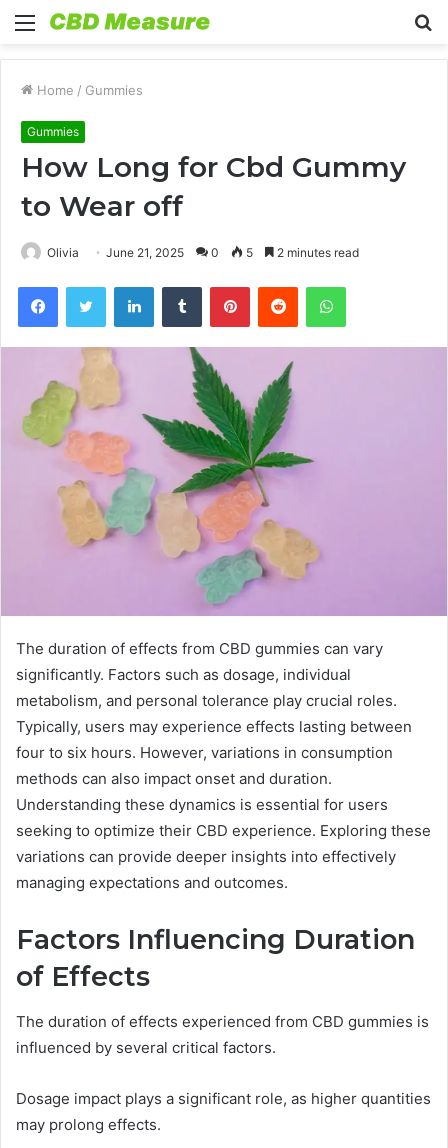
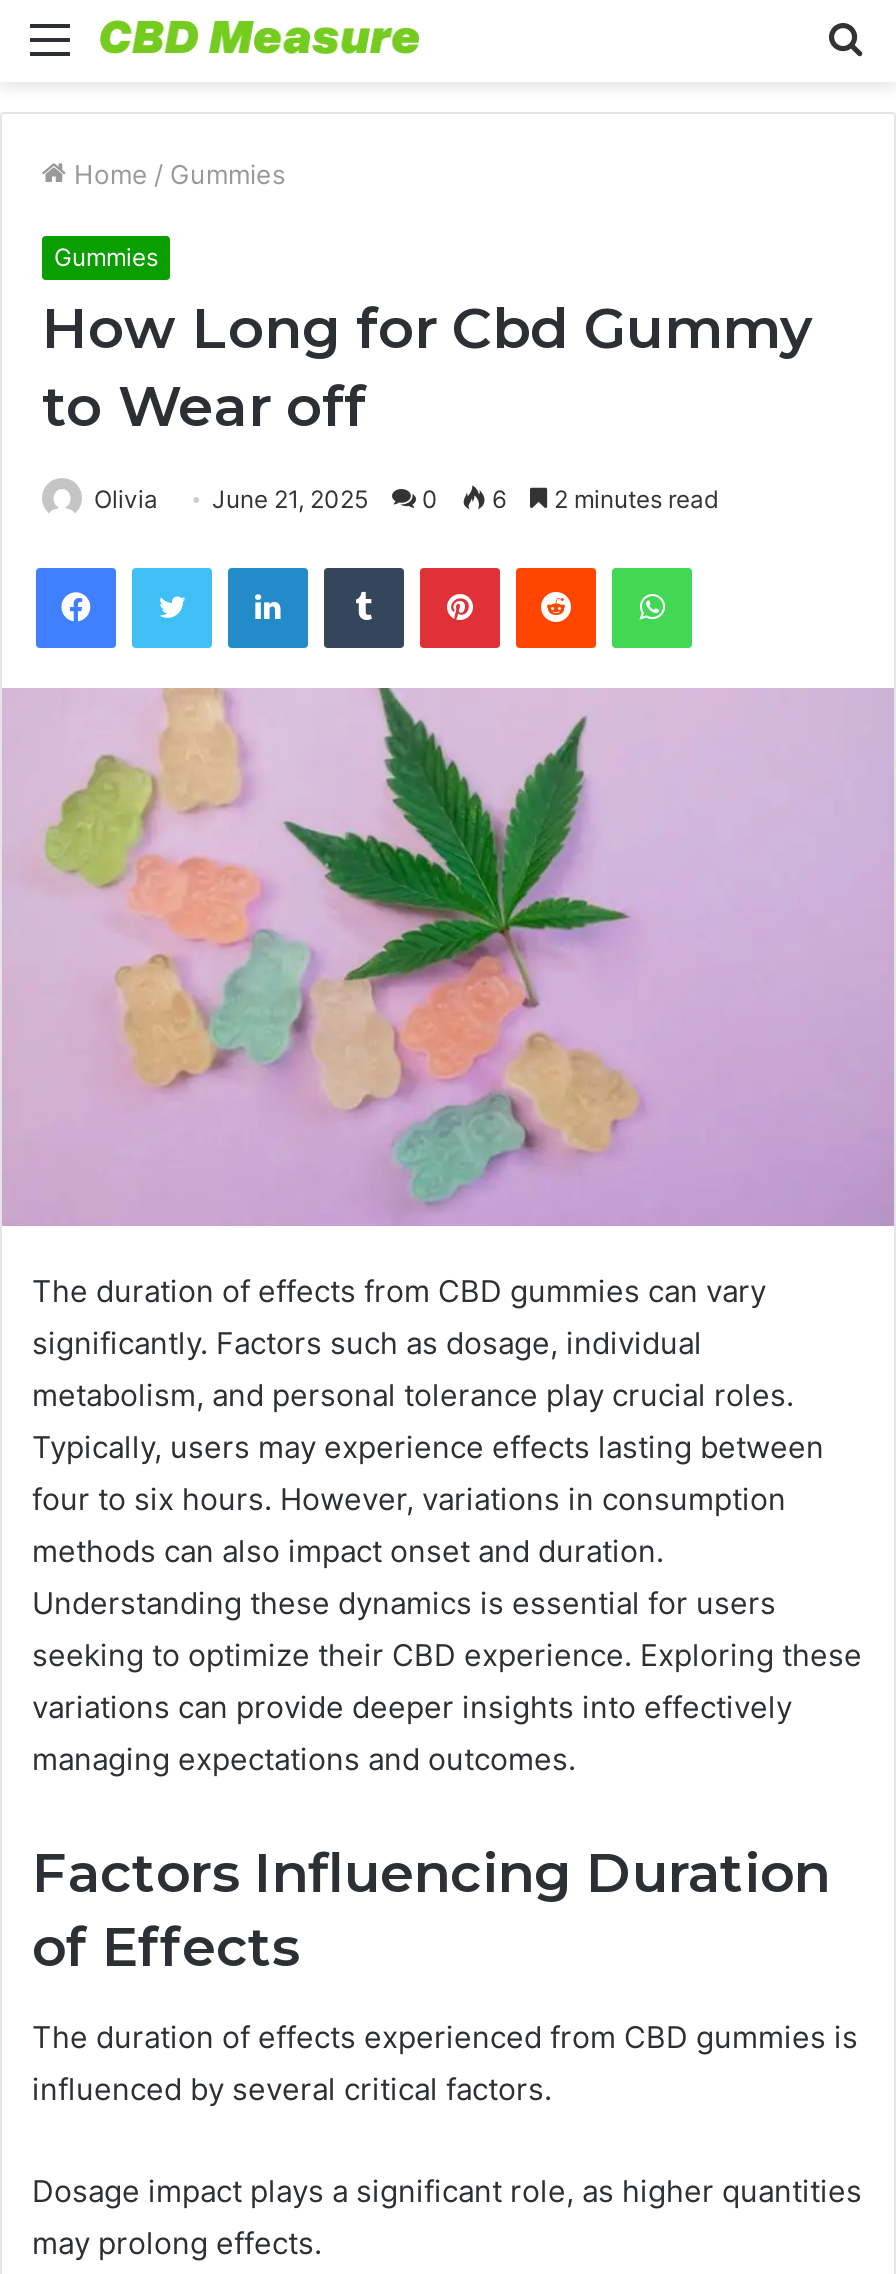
[47,245,359,260] Olivia June 21, 2025 0 5 2 minutes read -> [94,485,718,515] Olivia June 21, 2025 0 6 2 minutes read

